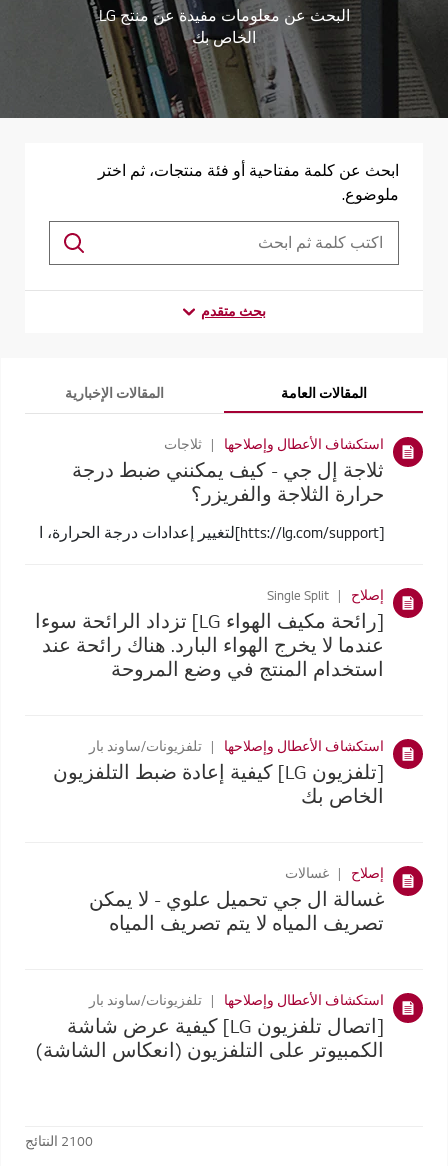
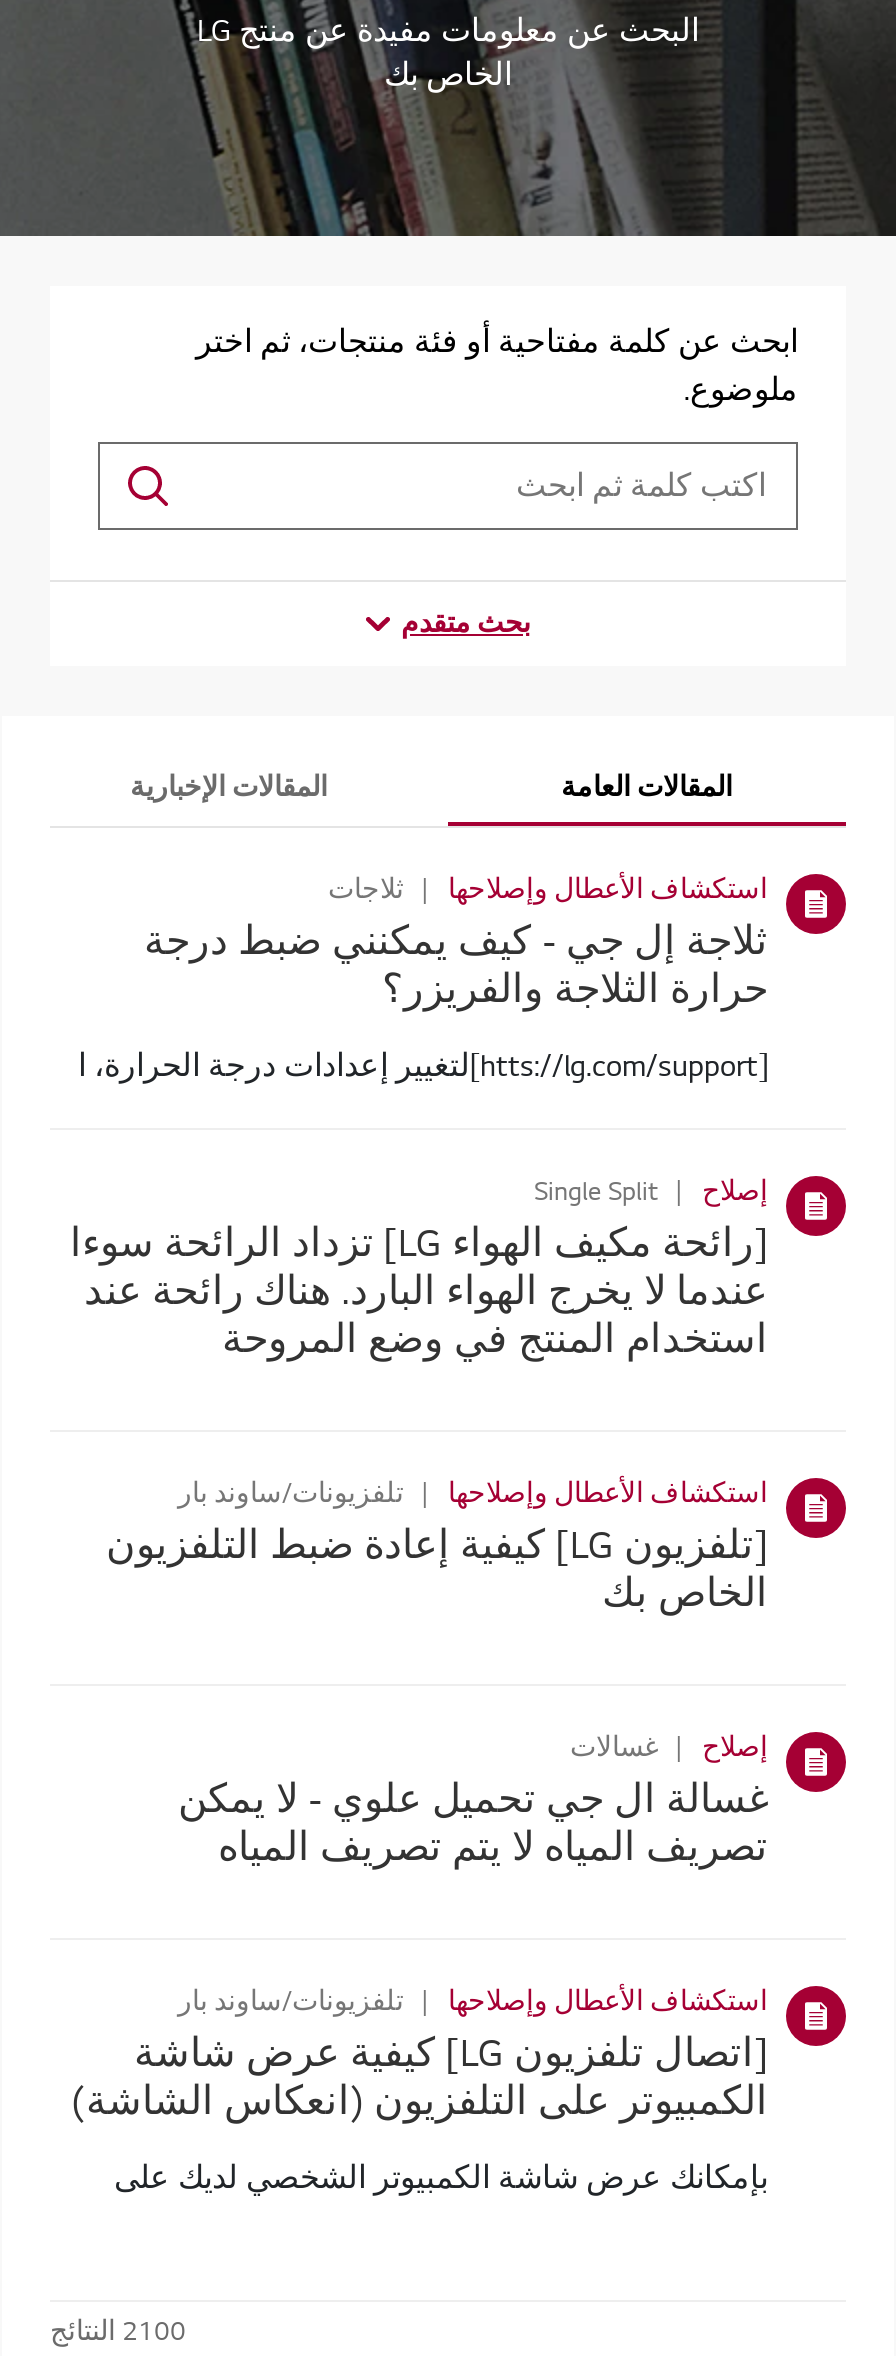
none -> [114,2155,768,2195] بإمكانك عرض شاشة الكمبيوتر الشخصي لديك على

